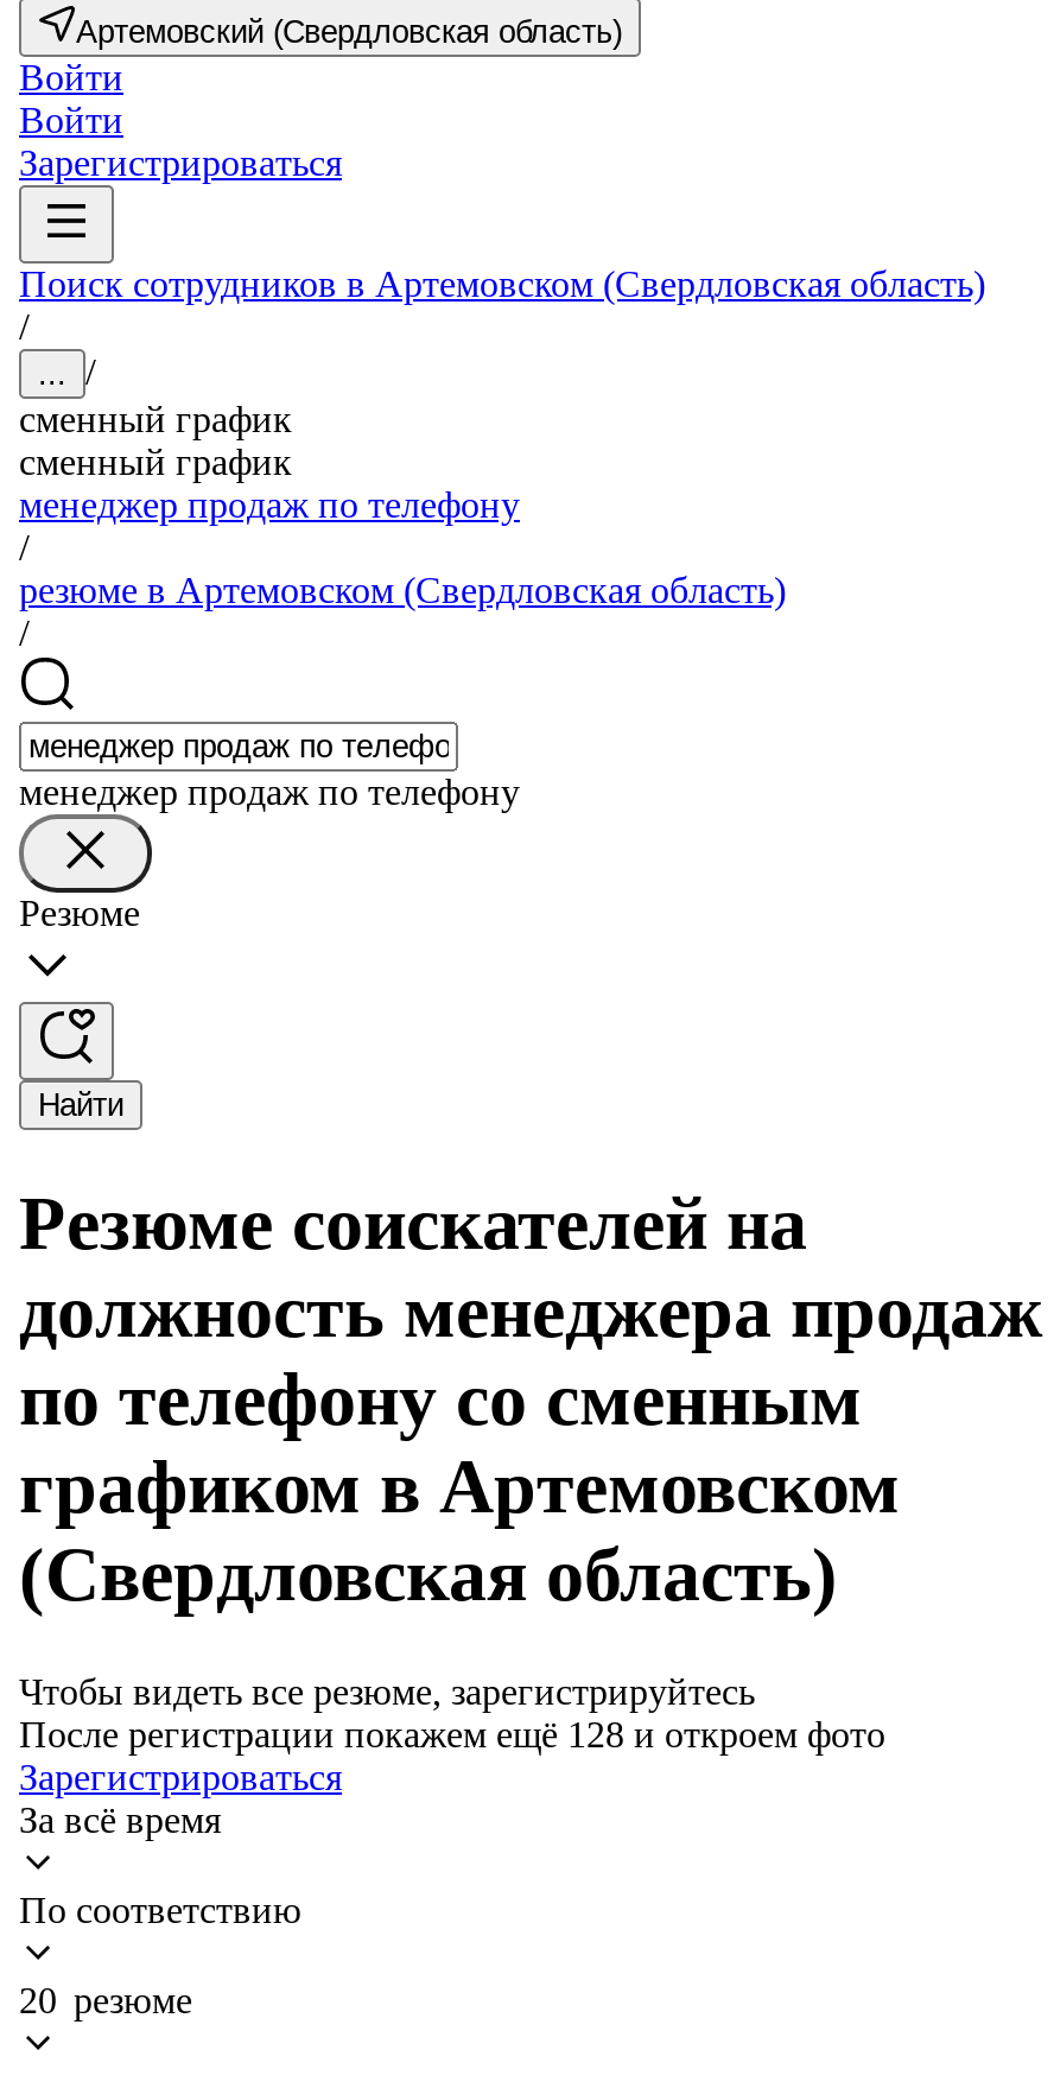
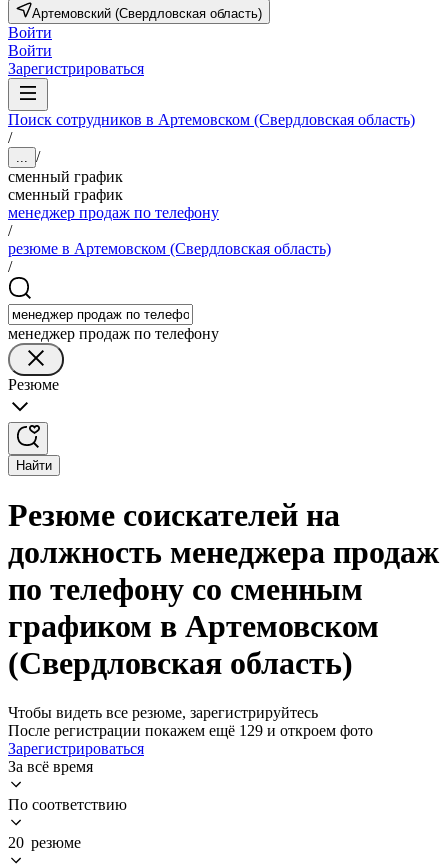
[19,1714,885,1754] После регистрации покажем ещё 128 и откроем фото -> [8,722,373,739] После регистрации покажем ещё 129 и откроем фото

